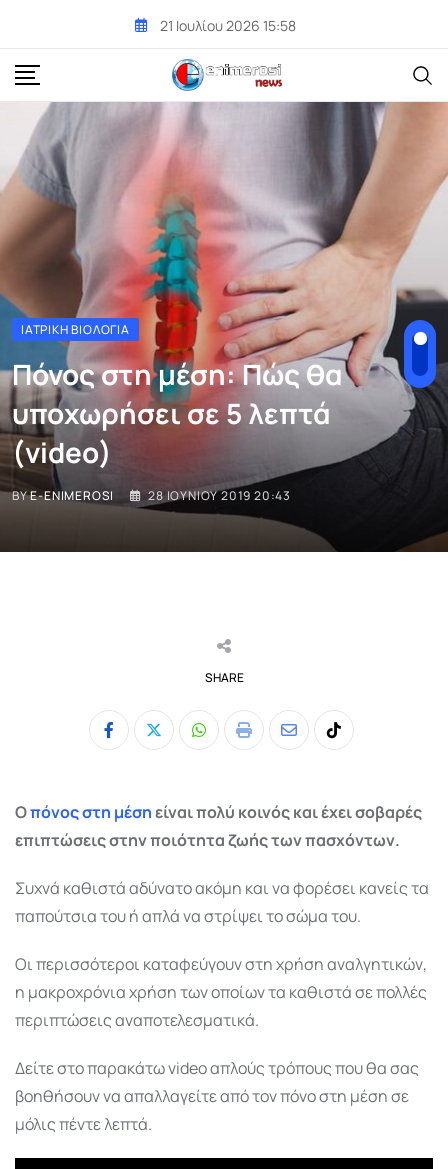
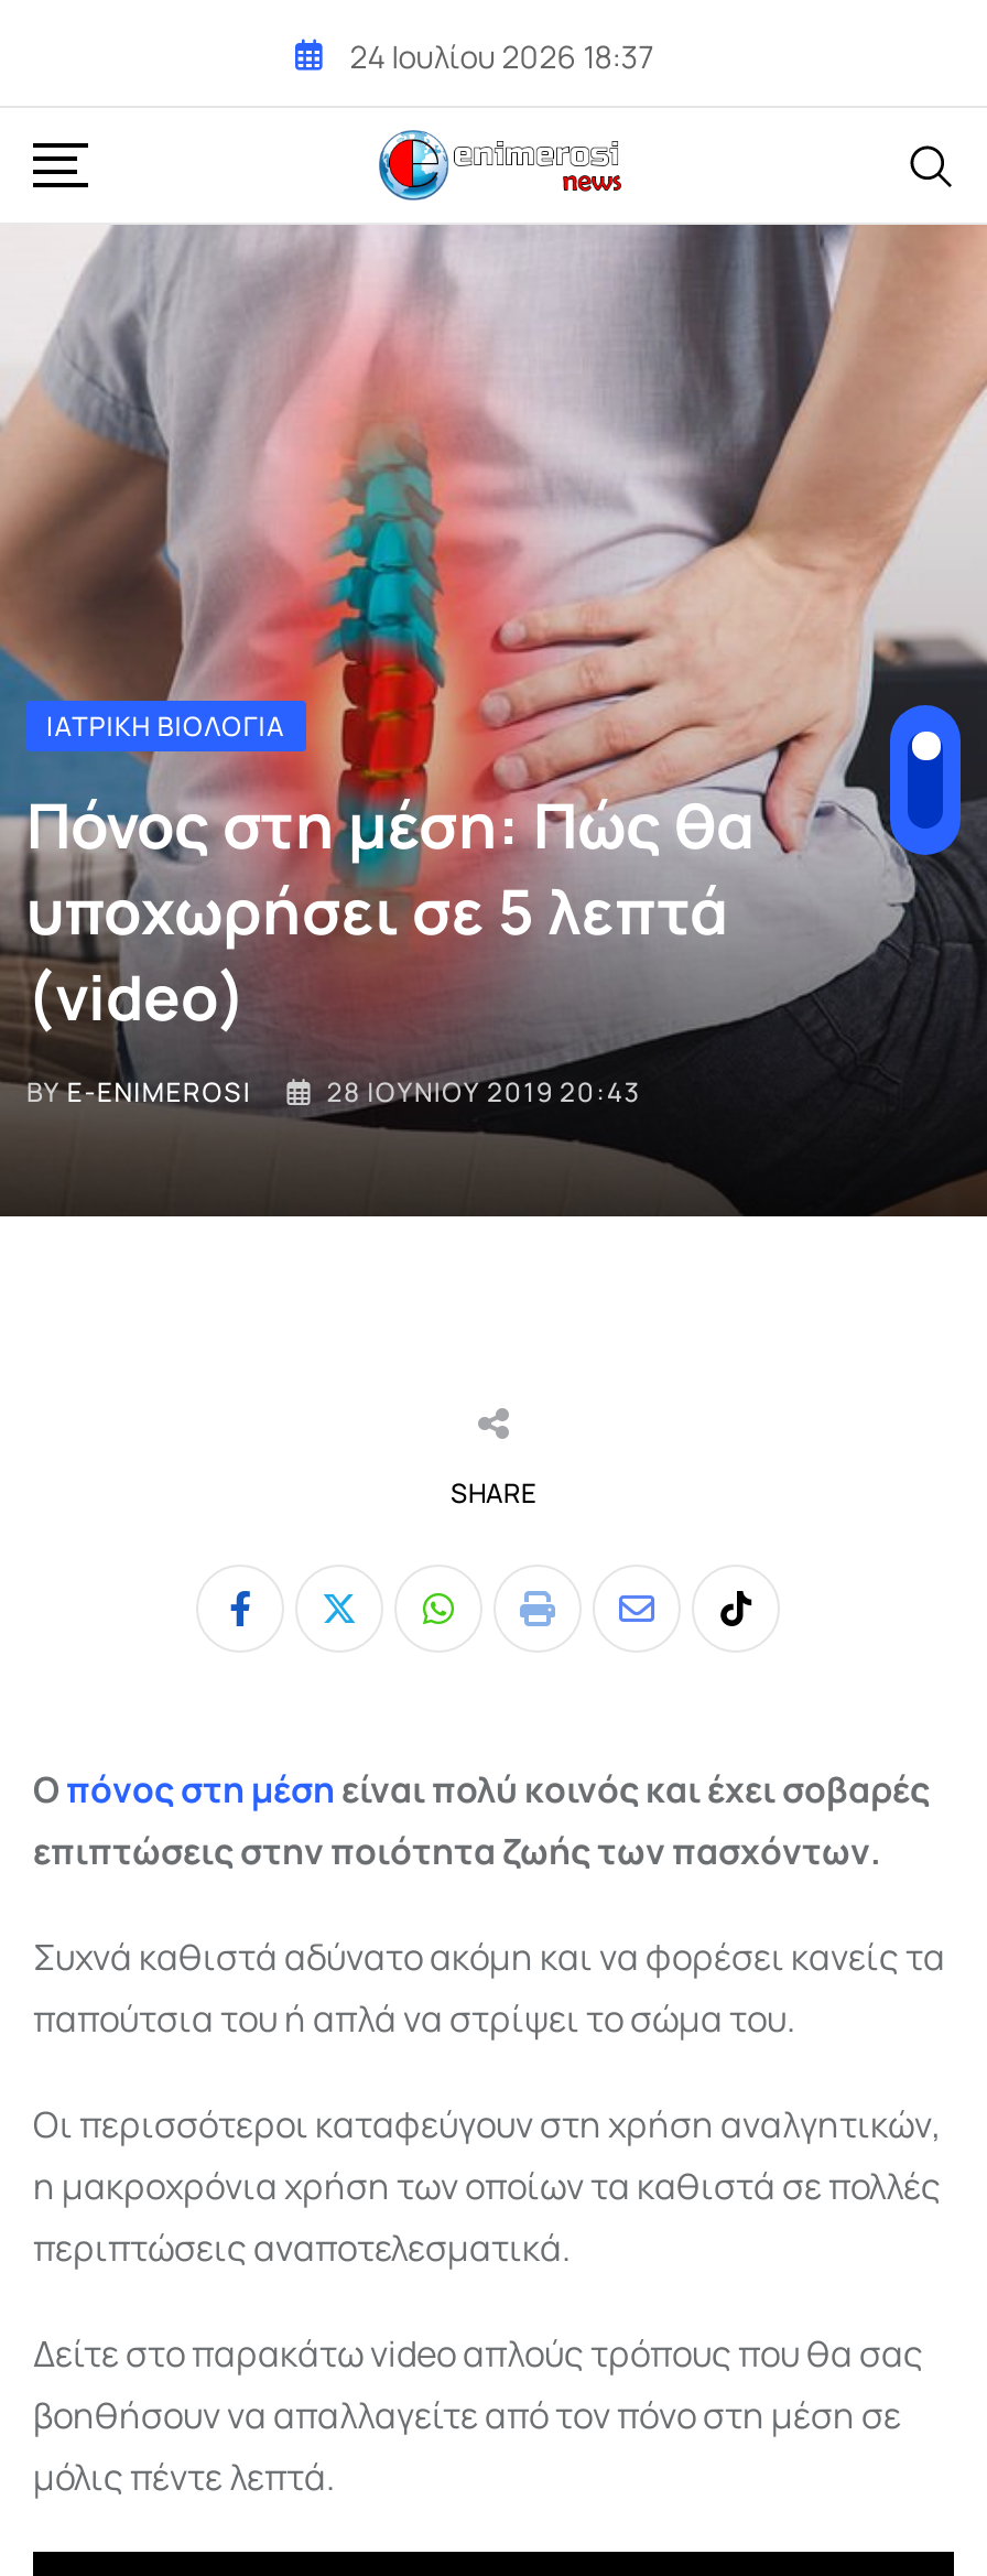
[160,15,296,34] 21 Ιουλίου 2026 15:58 -> [350,34,654,76] 24 Ιουλίου 2026 18:37

